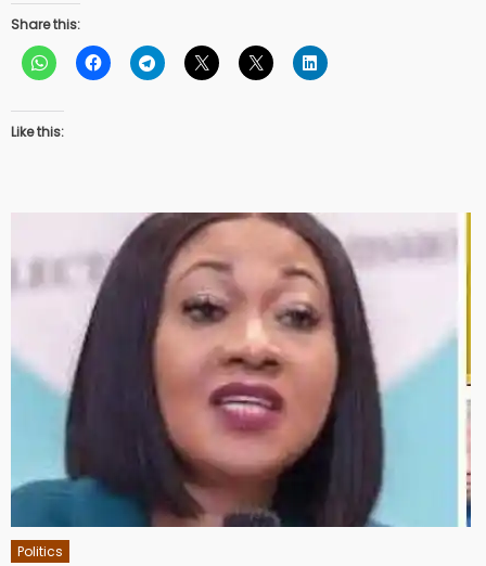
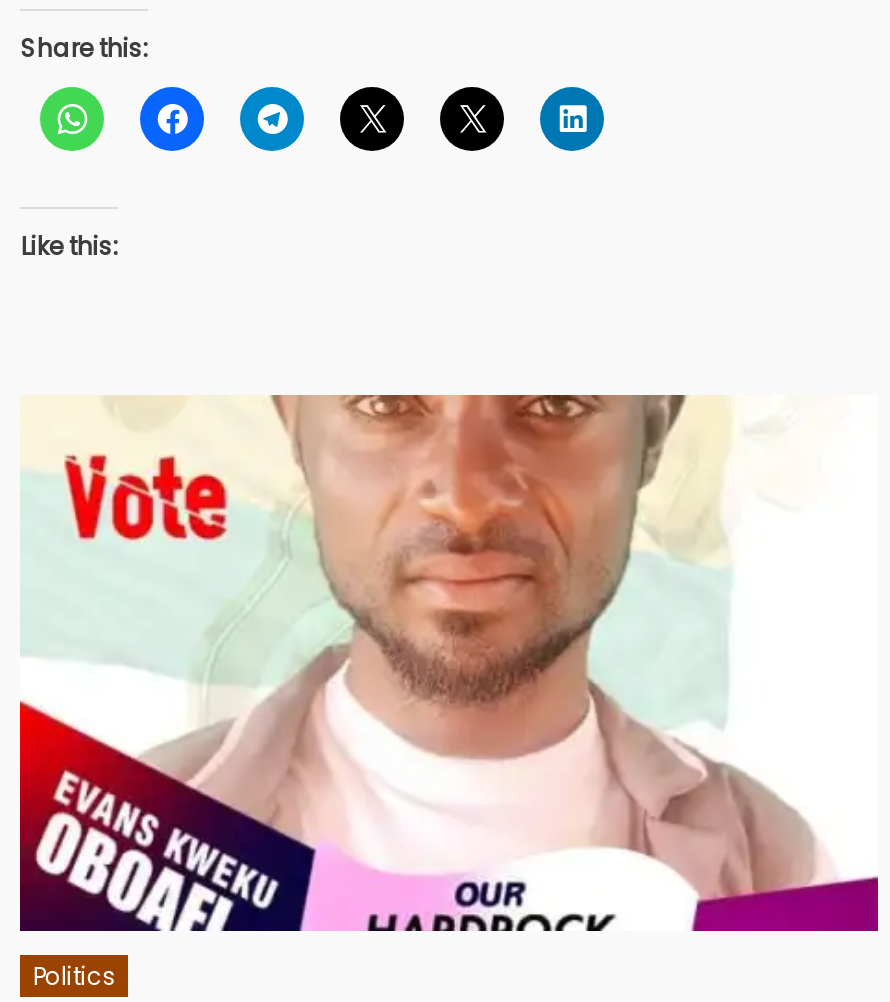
[10,211,476,528] [image] -> [18,393,880,933] [image]

